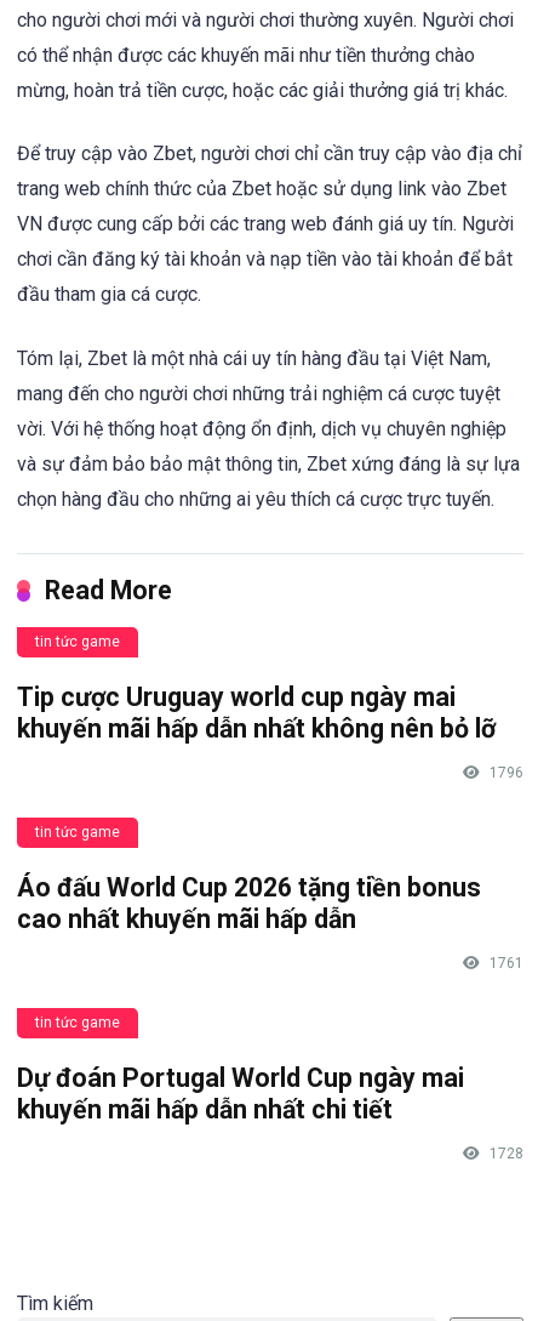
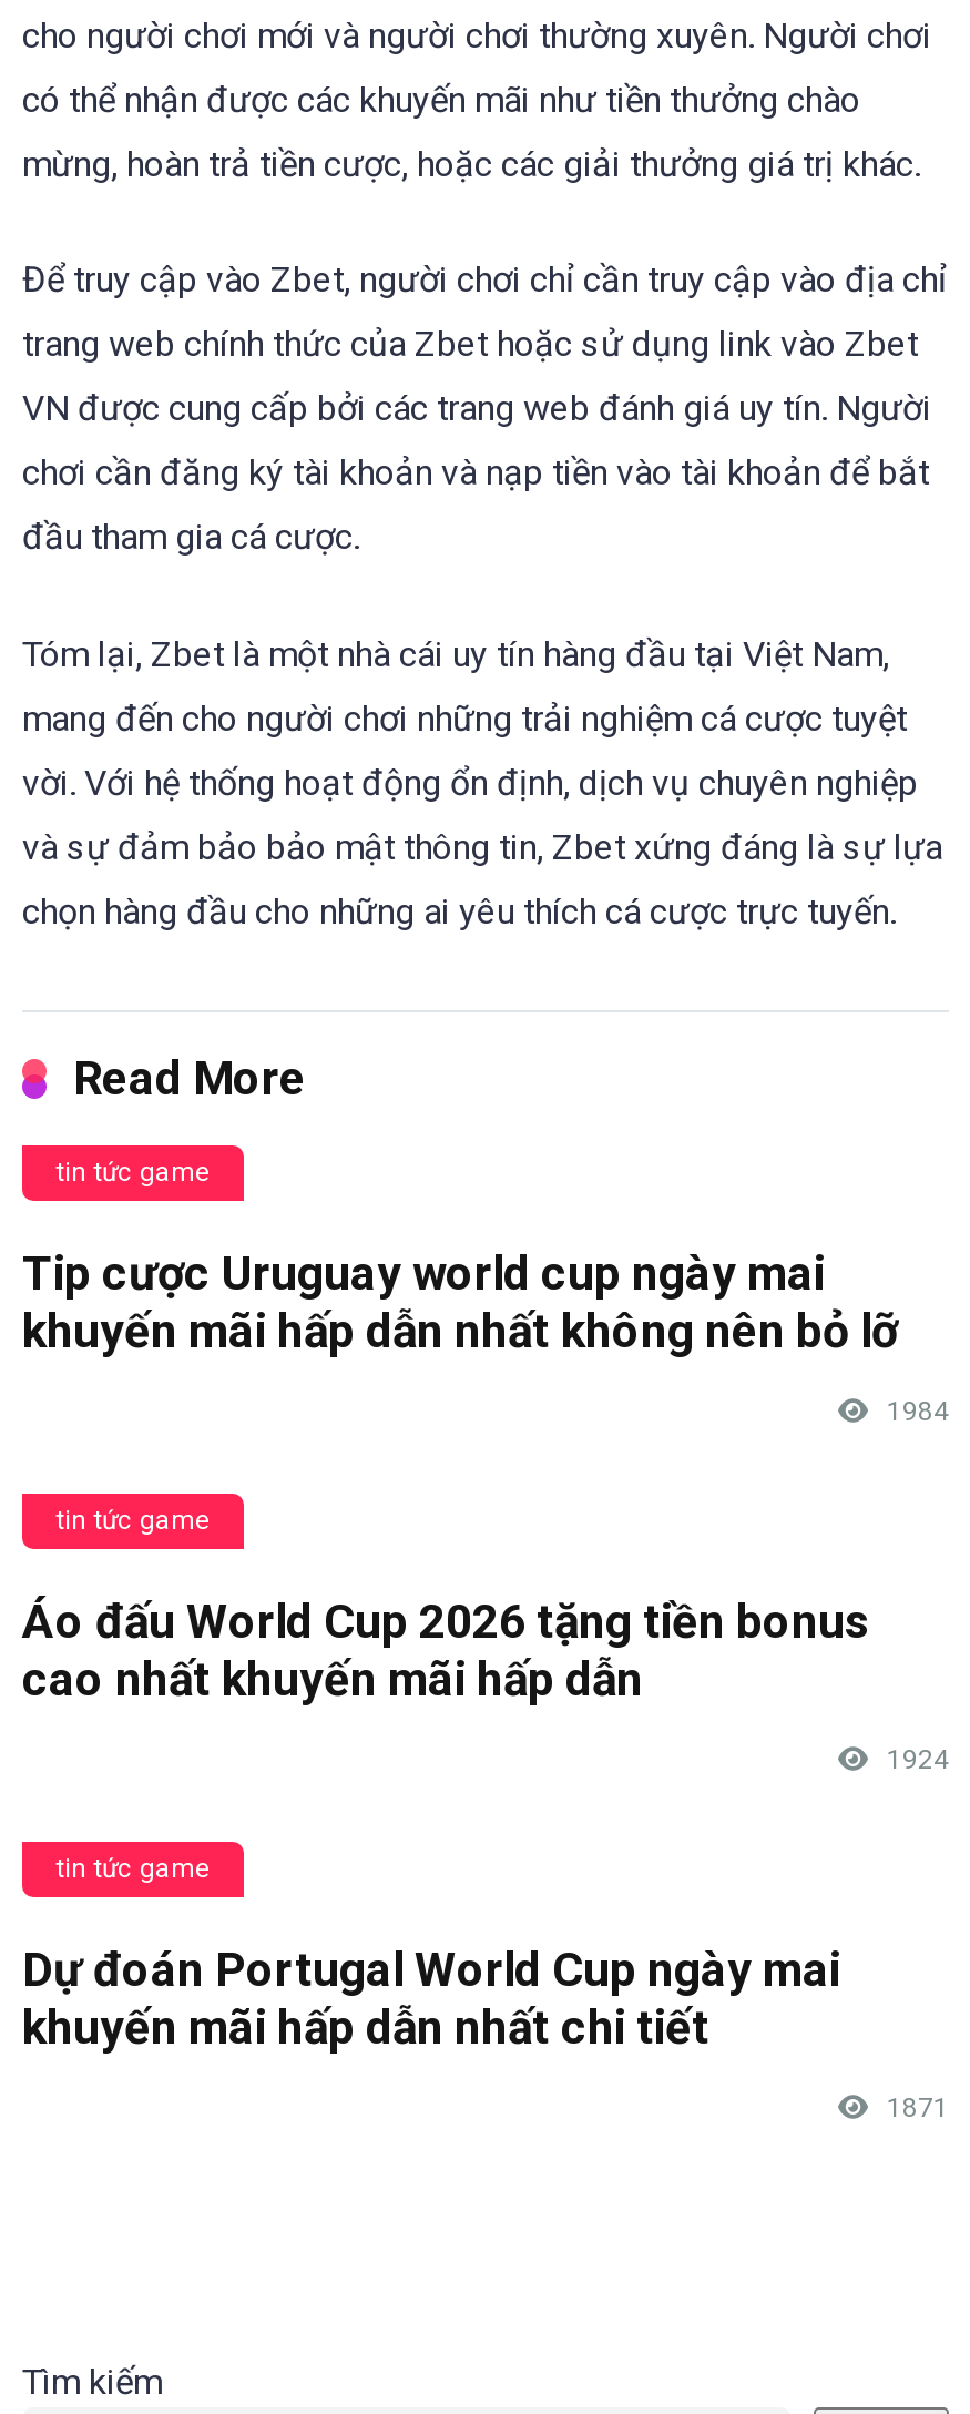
[486,764,523,781] 1796 -> [880,1395,949,1426] 1984
[486,954,523,971] 1761 -> [880,1743,949,1774] 1924
[486,1145,523,1161] 1728 -> [880,2091,949,2122] 1871

